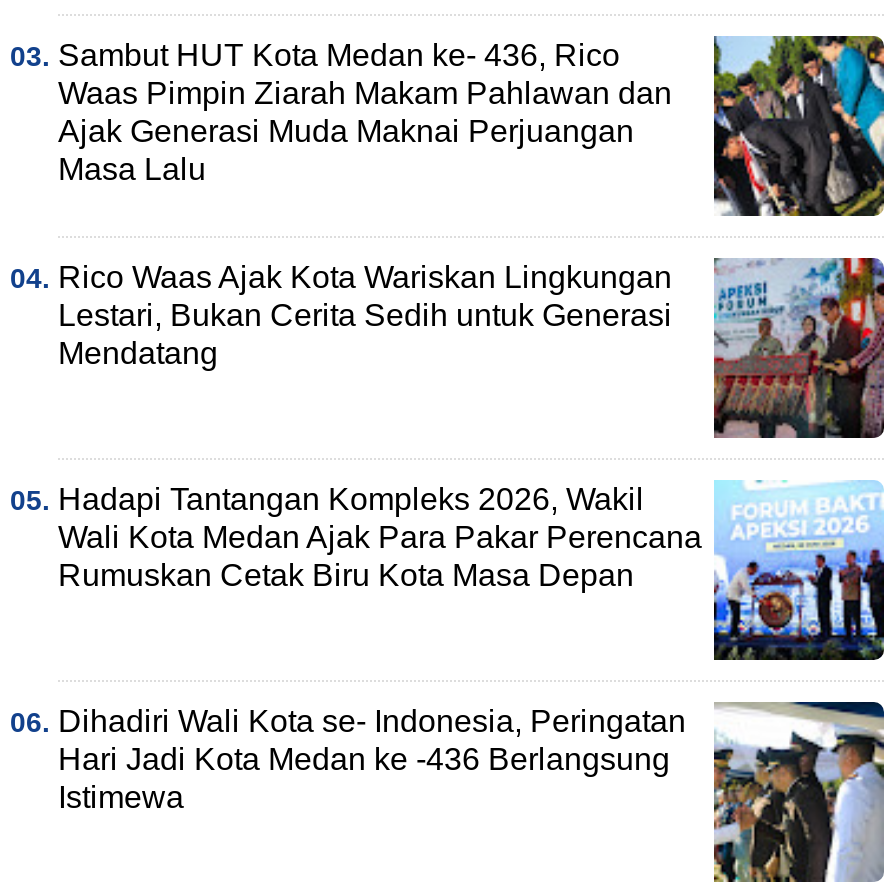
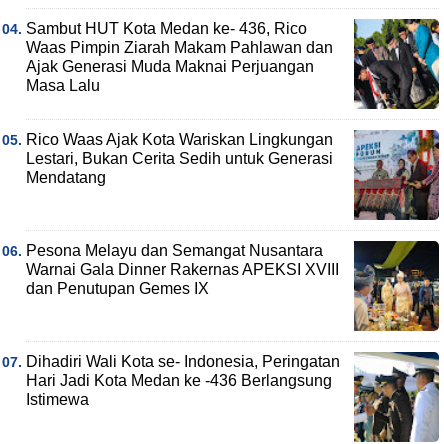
[58,480,886,662] [image] | Hadapi Tantangan Kompleks 2026, Wakil | Wali Kota Medan Ajak Para Pakar Perencana | Rumuskan Cetak Biru Kota Masa Depan -> [26,240,440,332] [image] | Pesona Melayu dan Semangat Nusantara | Warnai Gala Dinner Rakernas APEKSI XVIII | dan Penutupan Gemes IX

